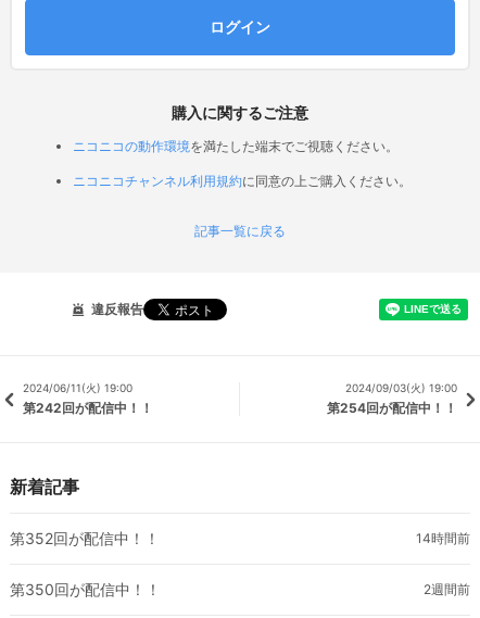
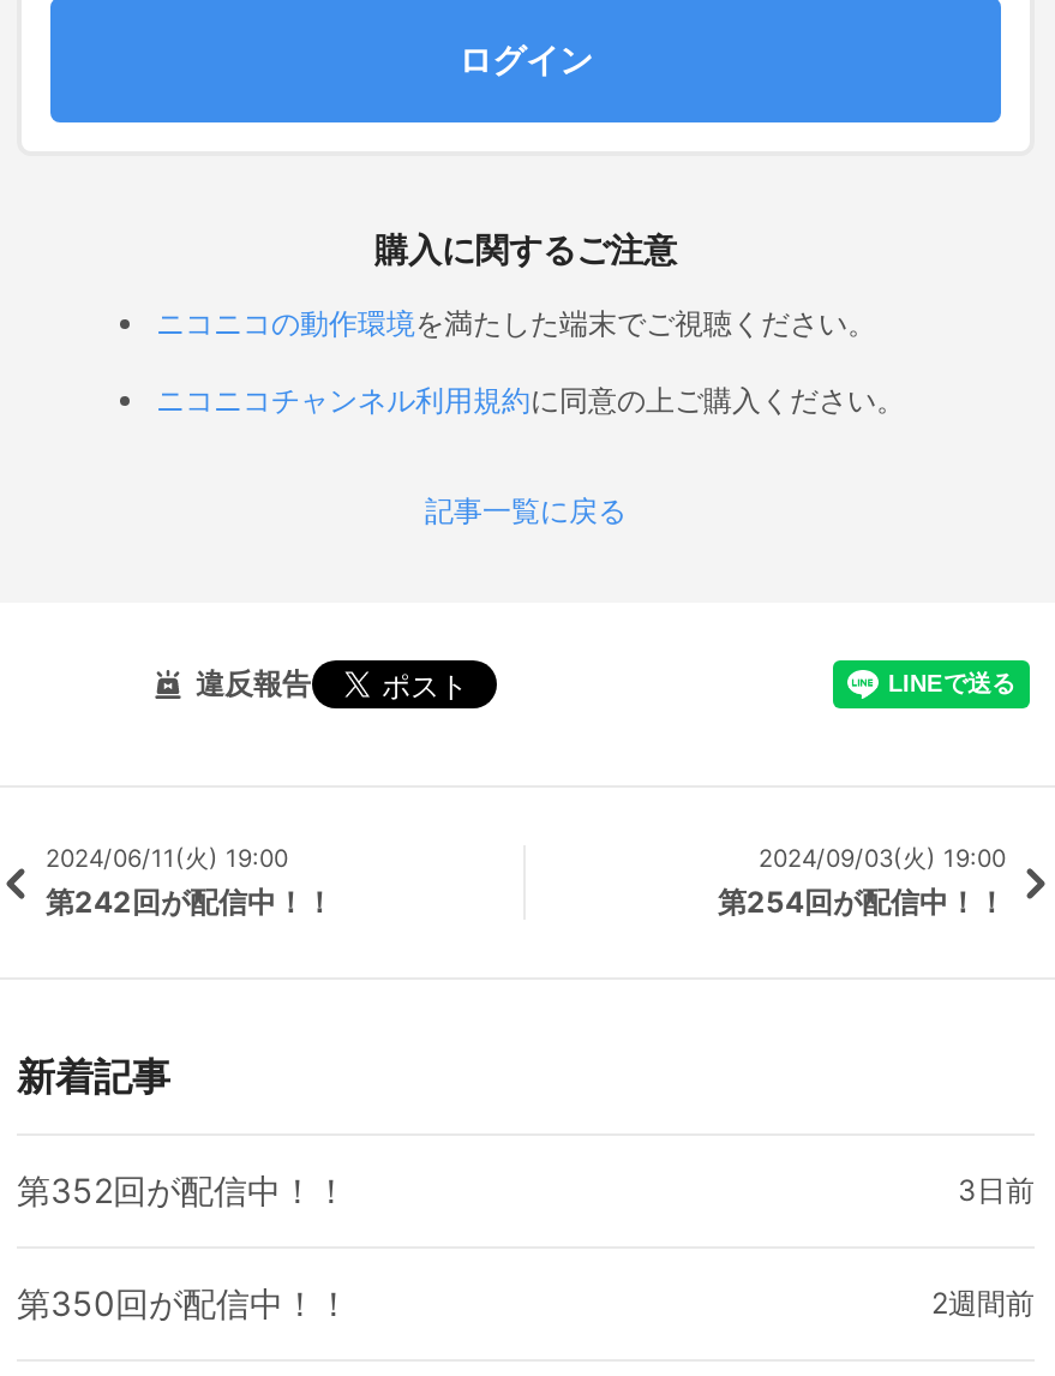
[416,530,470,546] 14時間前 -> [958,1172,1035,1208] 3日前

